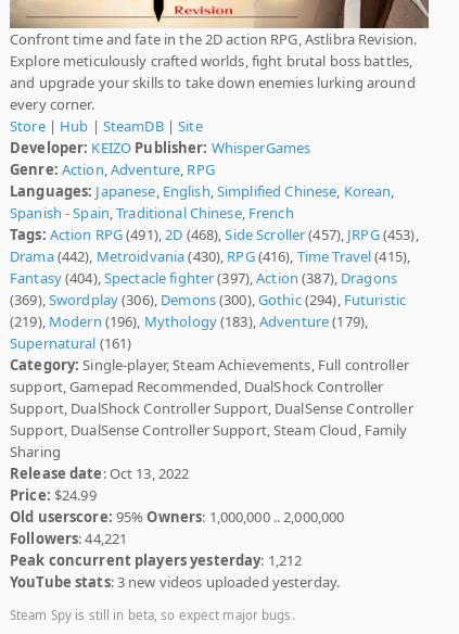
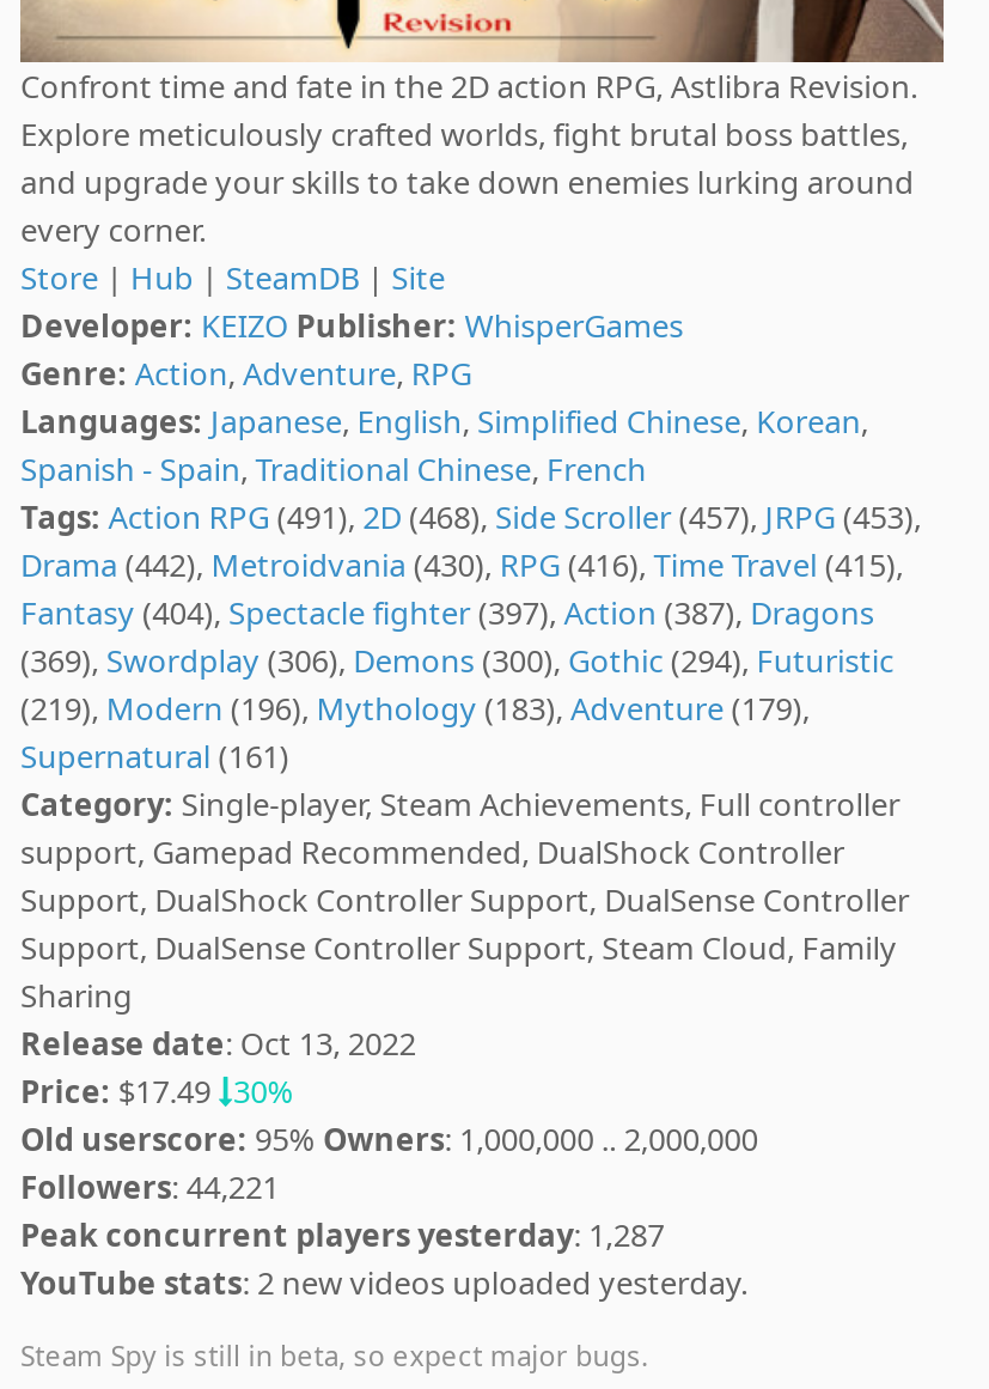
[10,486,96,505] Price: $24.99 -> [20,1071,294,1114] Price: $17.49 30%
[10,551,302,570] Peak concurrent players yesterday: 1,212 -> [20,1214,664,1257] Peak concurrent players yesterday: 1,287
[10,573,340,592] YouTube stats: 3 new videos uploaded yesterday. -> [20,1262,748,1305] YouTube stats: 2 new videos uploaded yesterday.

